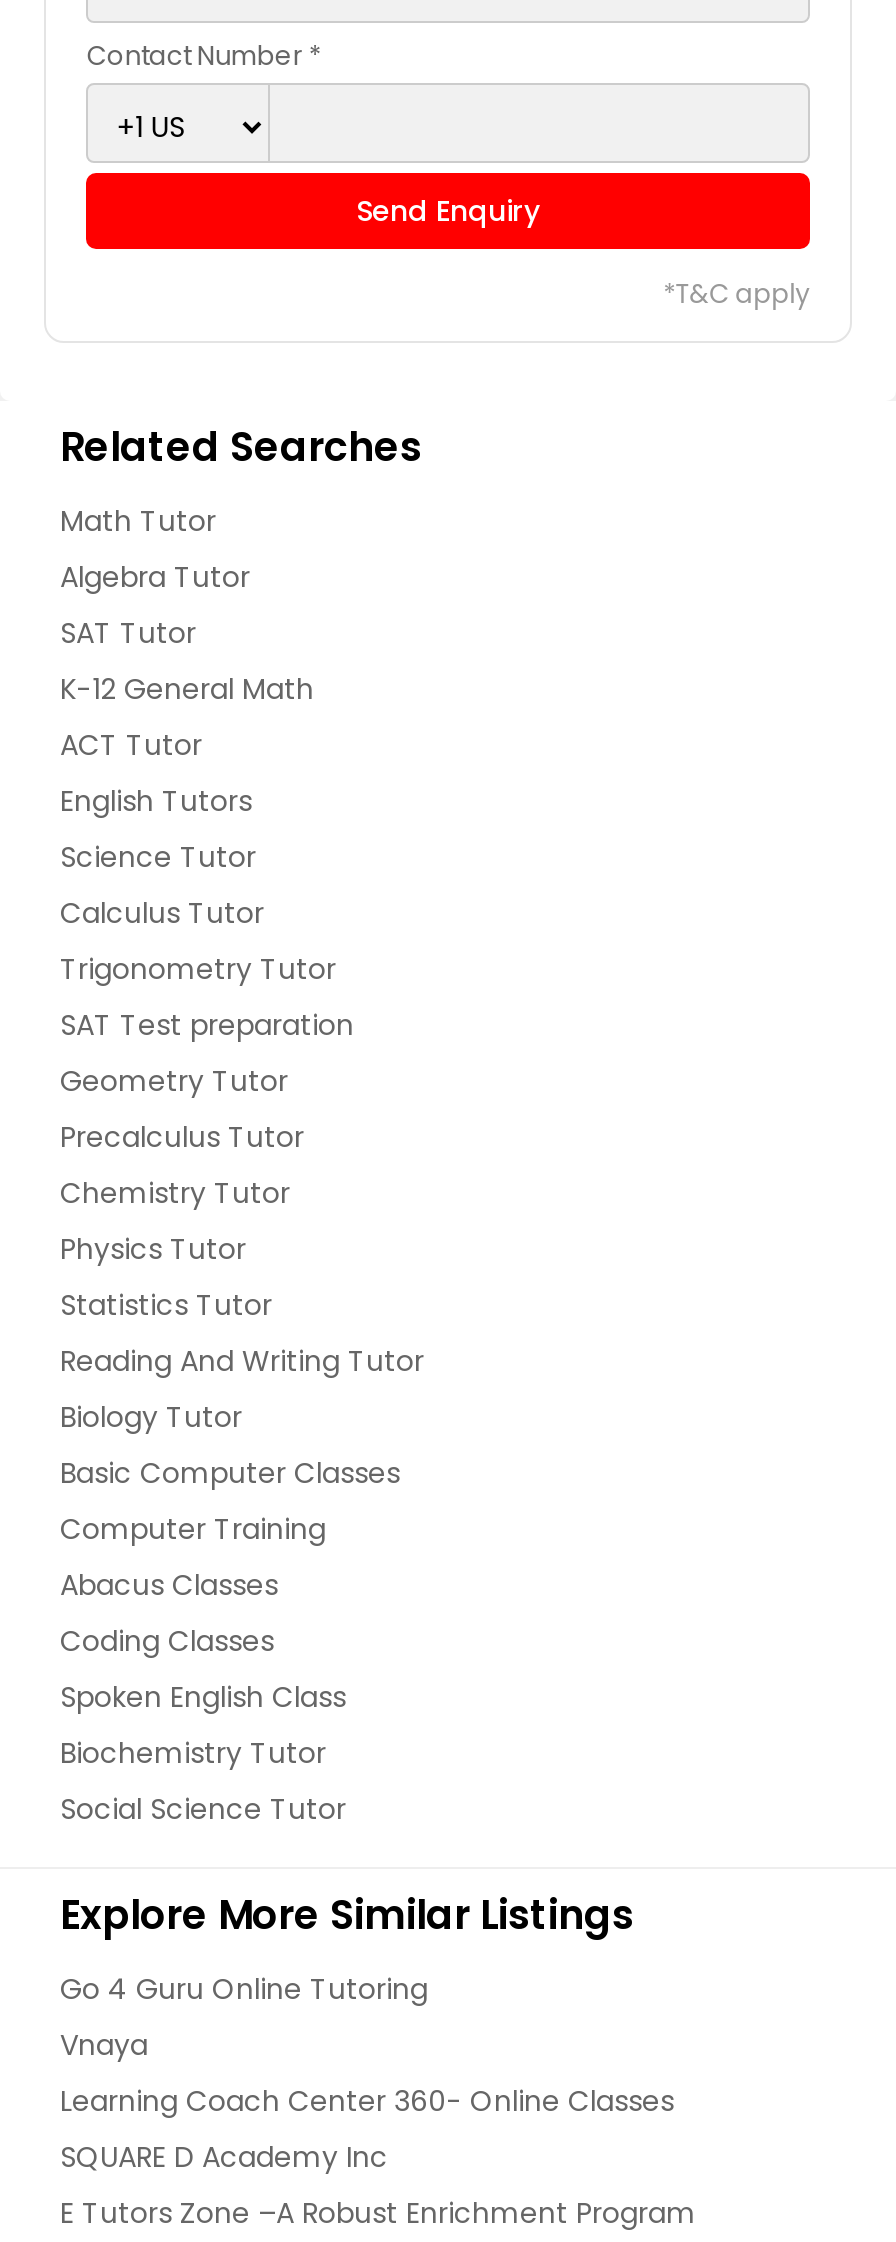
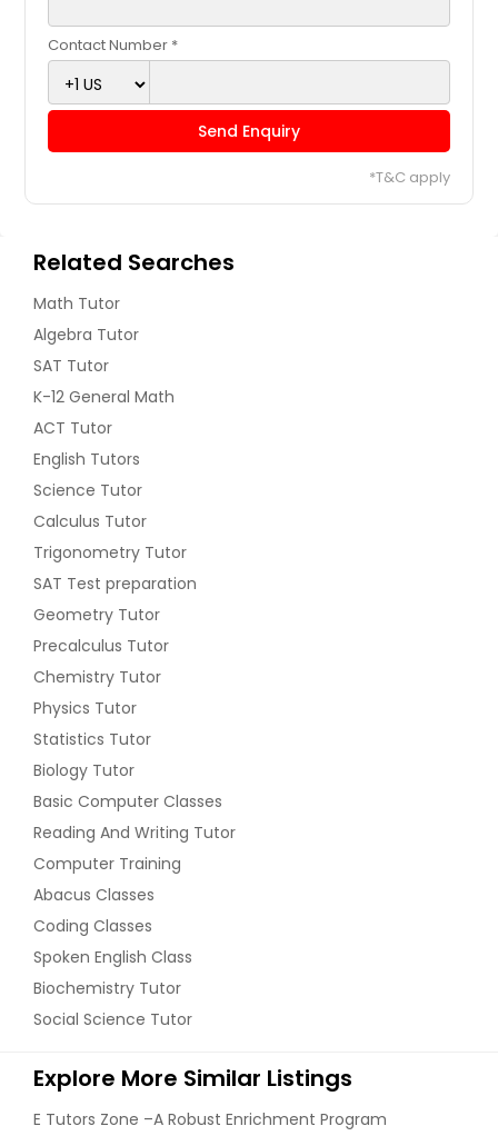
moved [60,1341,424,1381] -> [33,821,236,844]: Reading And Writing Tutor
[60,1969,674,2177] Go 4 Guru Online Tutoring | Vnaya | Learning Coach Center 360- Online Classes | SQUARE D Academy Inc -> none

